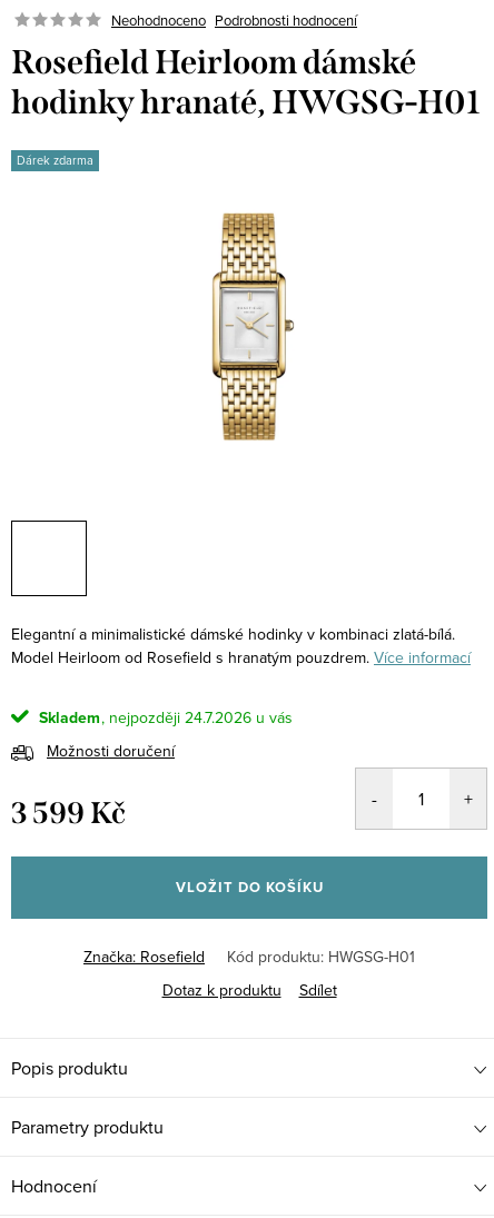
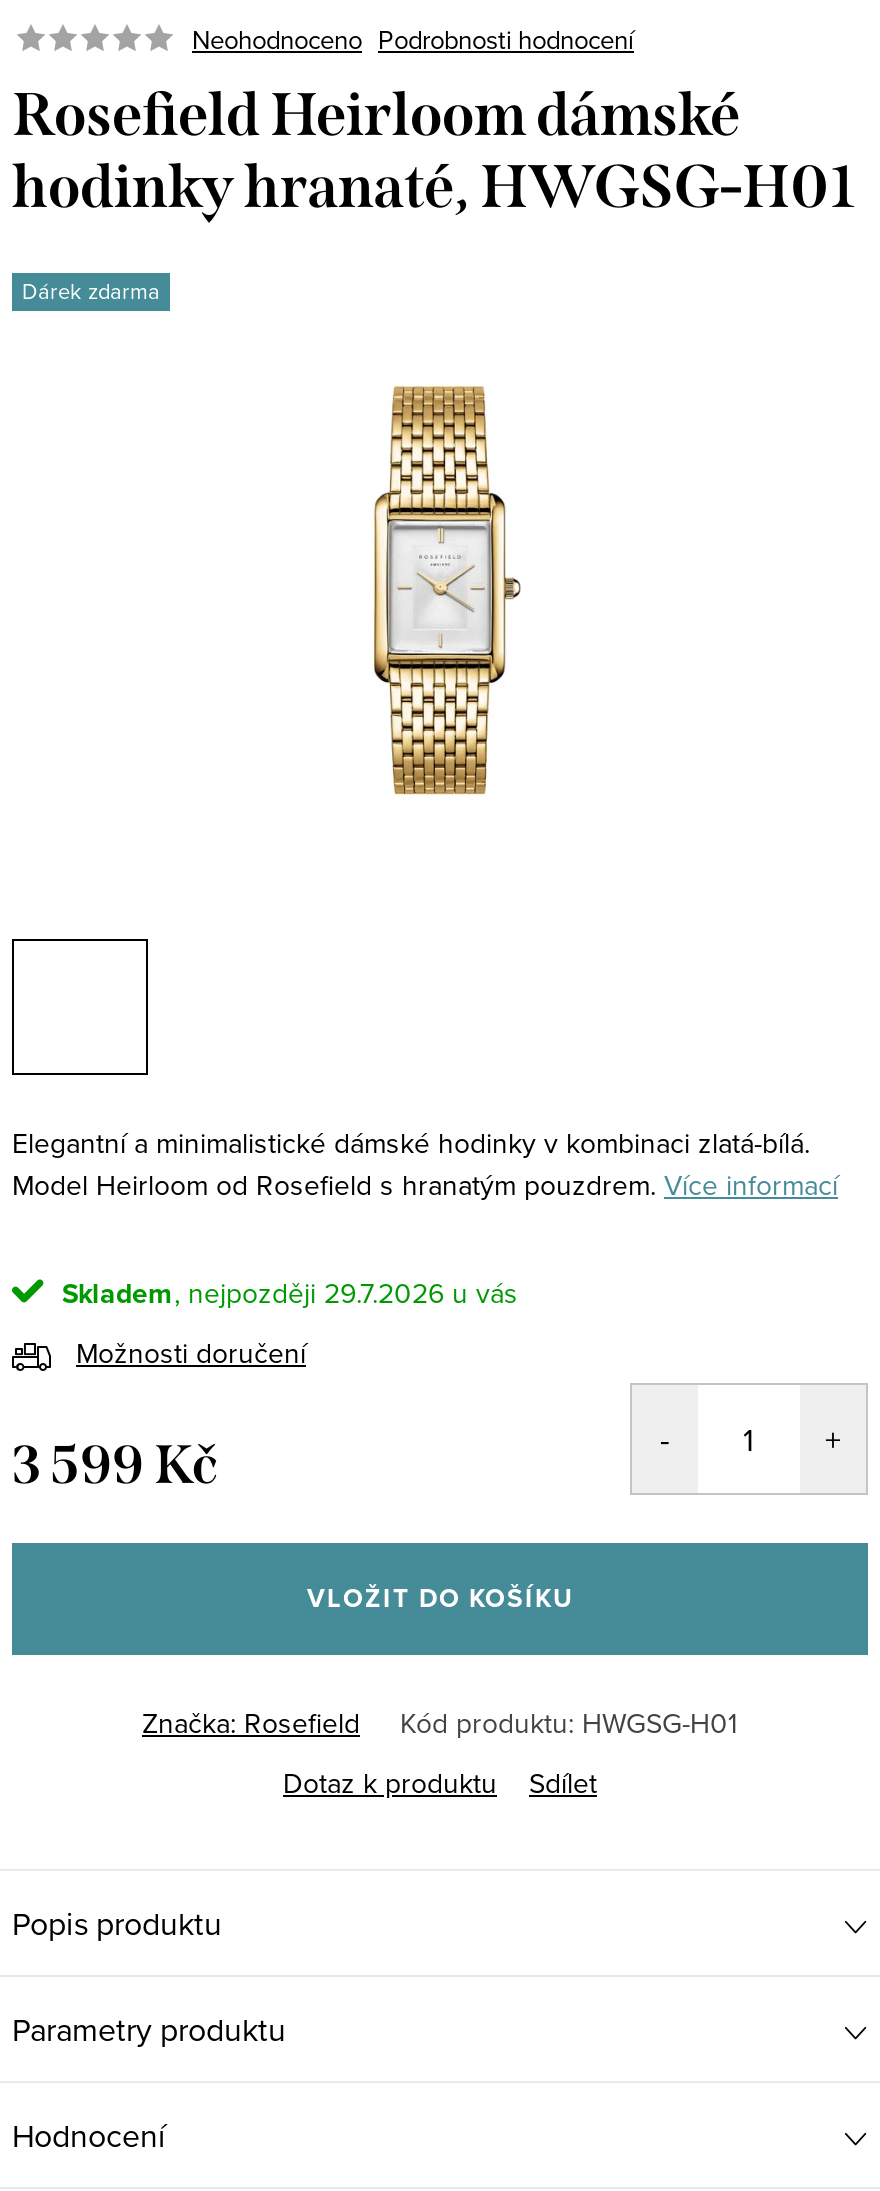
[180,706,256,729] 24.7.2026 -> [316,1273,452,1313] 29.7.2026

